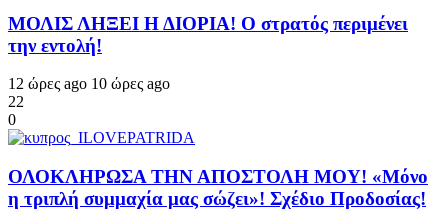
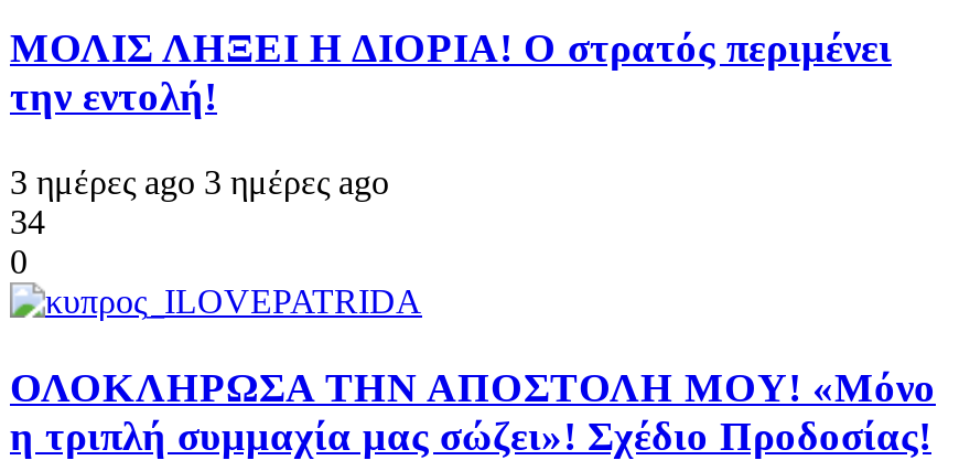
[8,75,170,92] 12 ώρες ago 10 ώρες ago -> [10,164,389,201] 3 ημέρες ago 3 ημέρες ago
[8,93,24,110] 22 -> [10,203,45,241] 34

